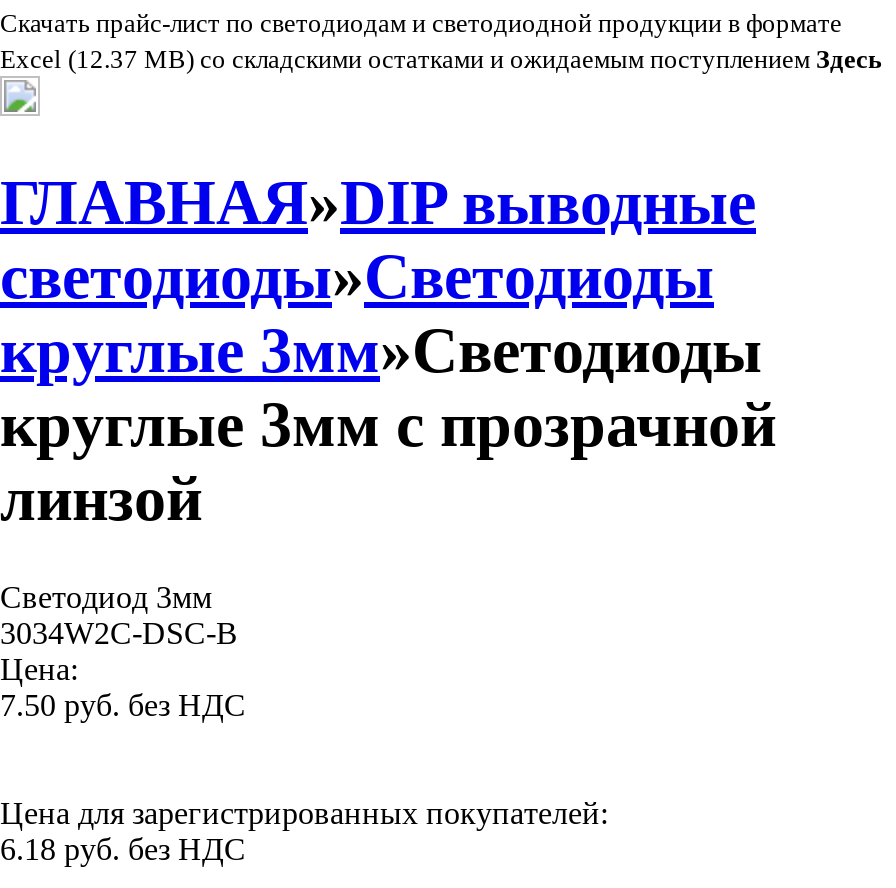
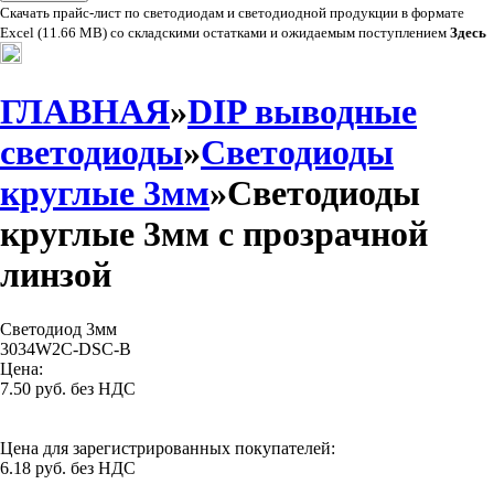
[0,44,882,74] Excel (12.37 MB) со складскими остатками и ожидаемым поступлением Здесь -> [0,24,486,41] Excel (11.66 MB) со складскими остатками и ожидаемым поступлением Здесь

